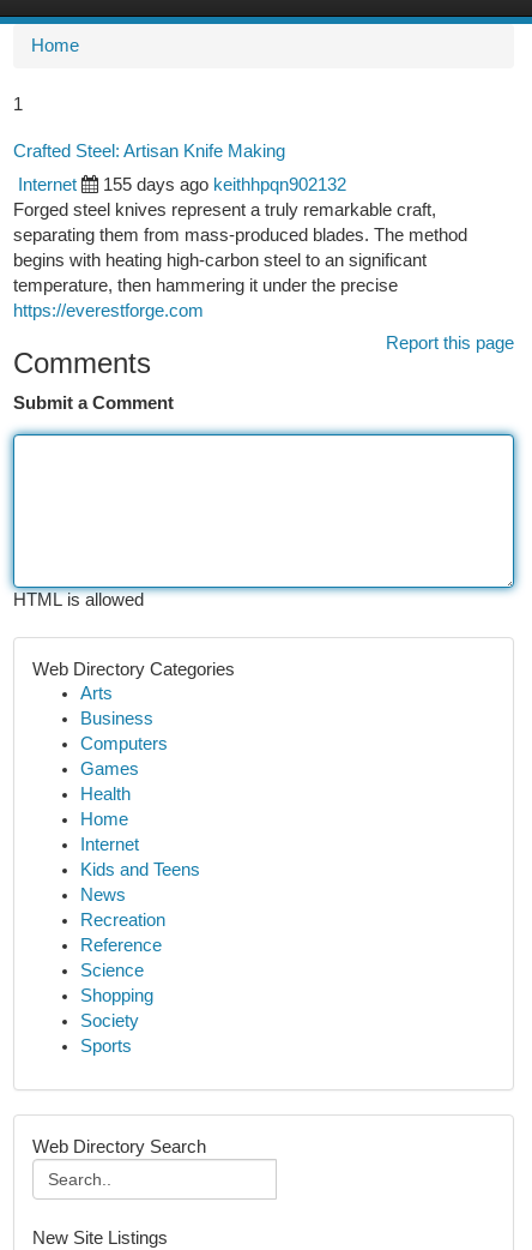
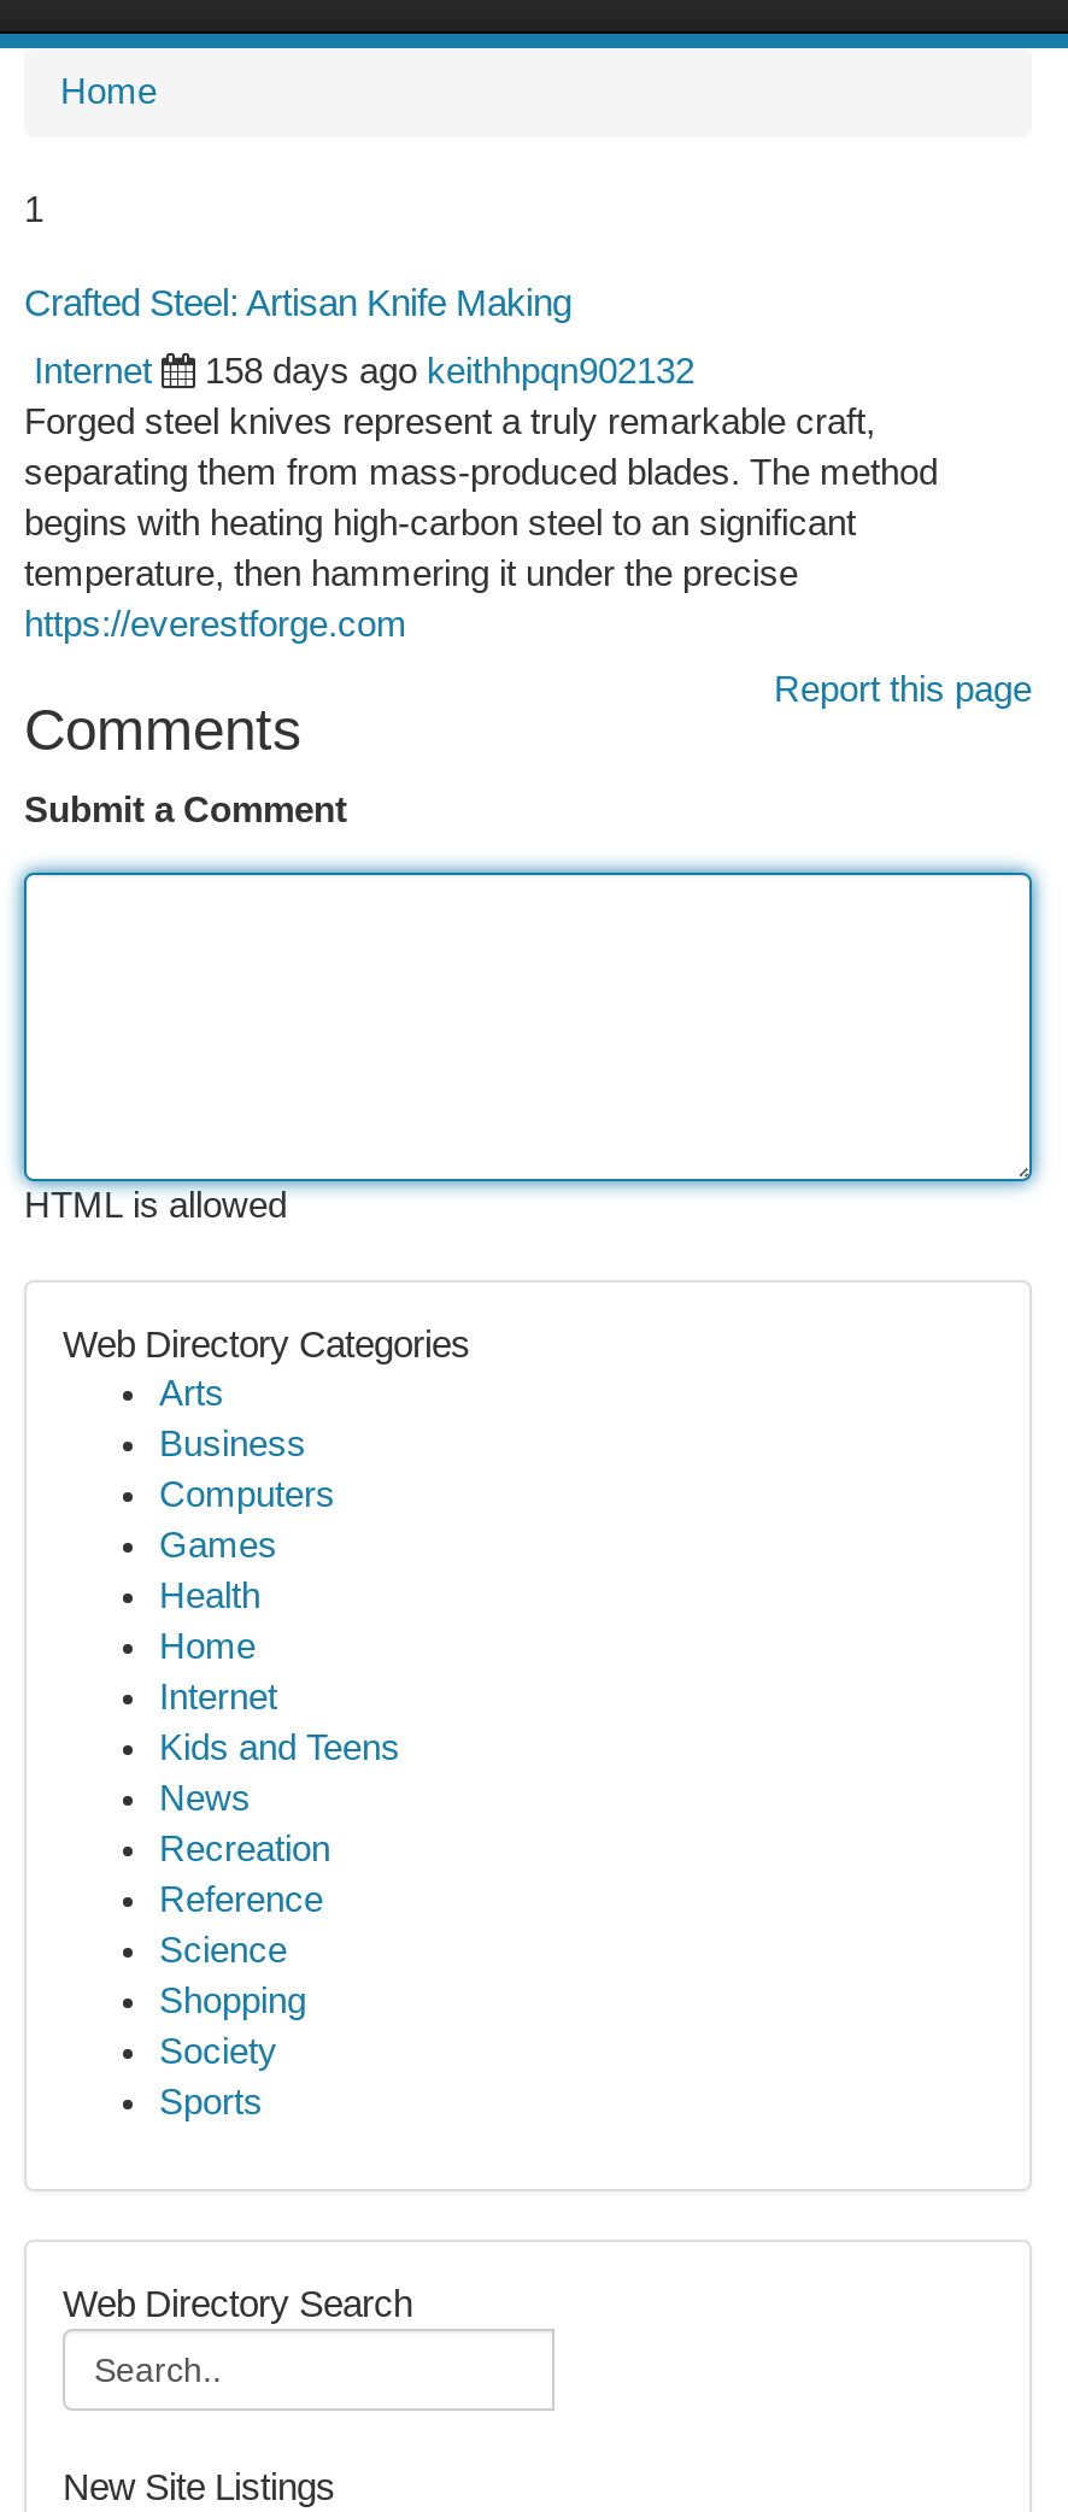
[103,175,346,194] 155 days ago keithhpqn902132 -> [205,352,694,391] 158 days ago keithhpqn902132

